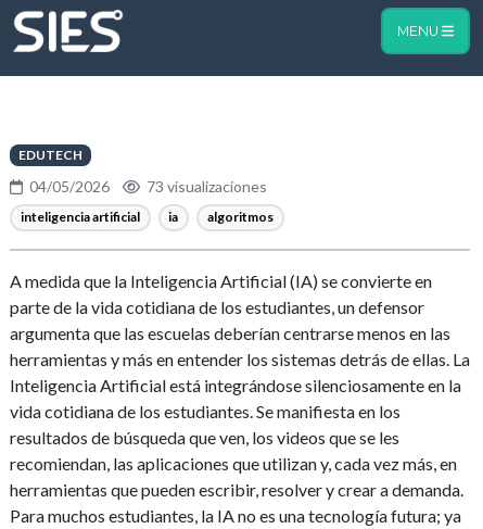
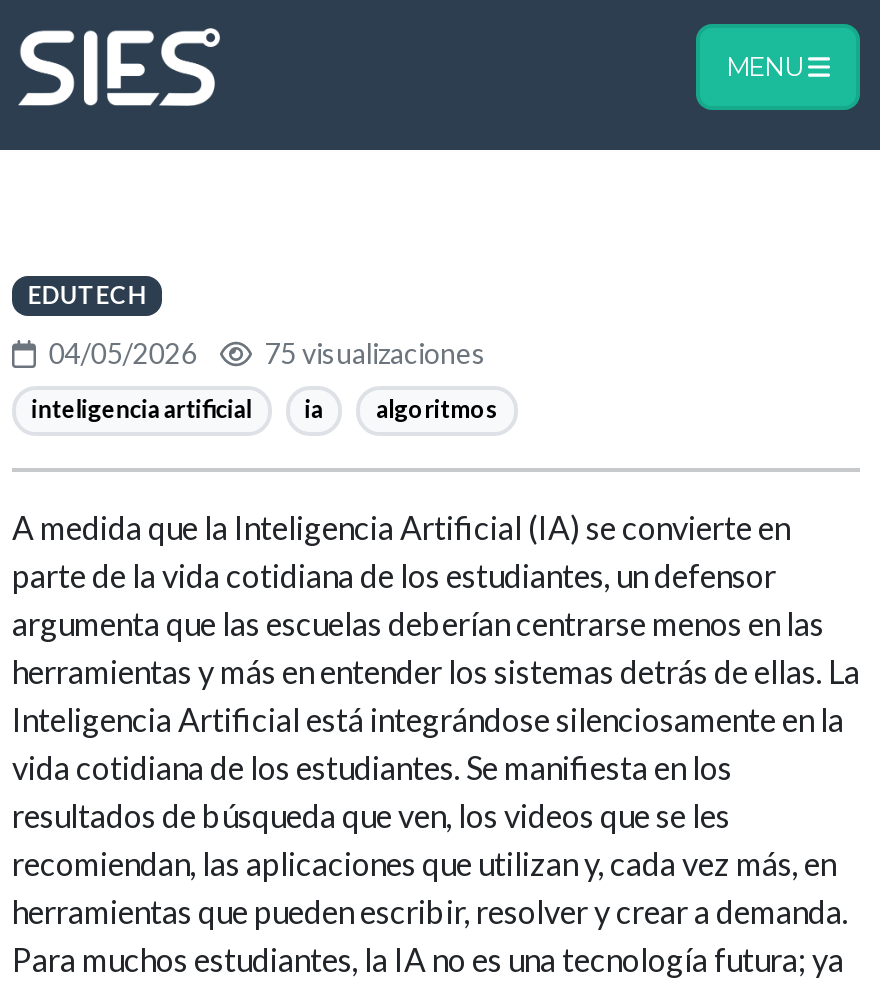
[140,177,267,196] 73 visualizaciones -> [252,337,486,371] 75 visualizaciones

